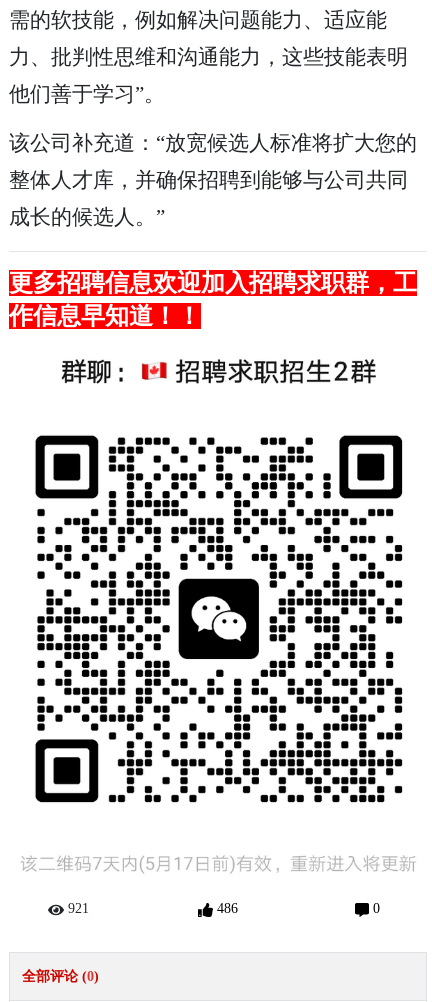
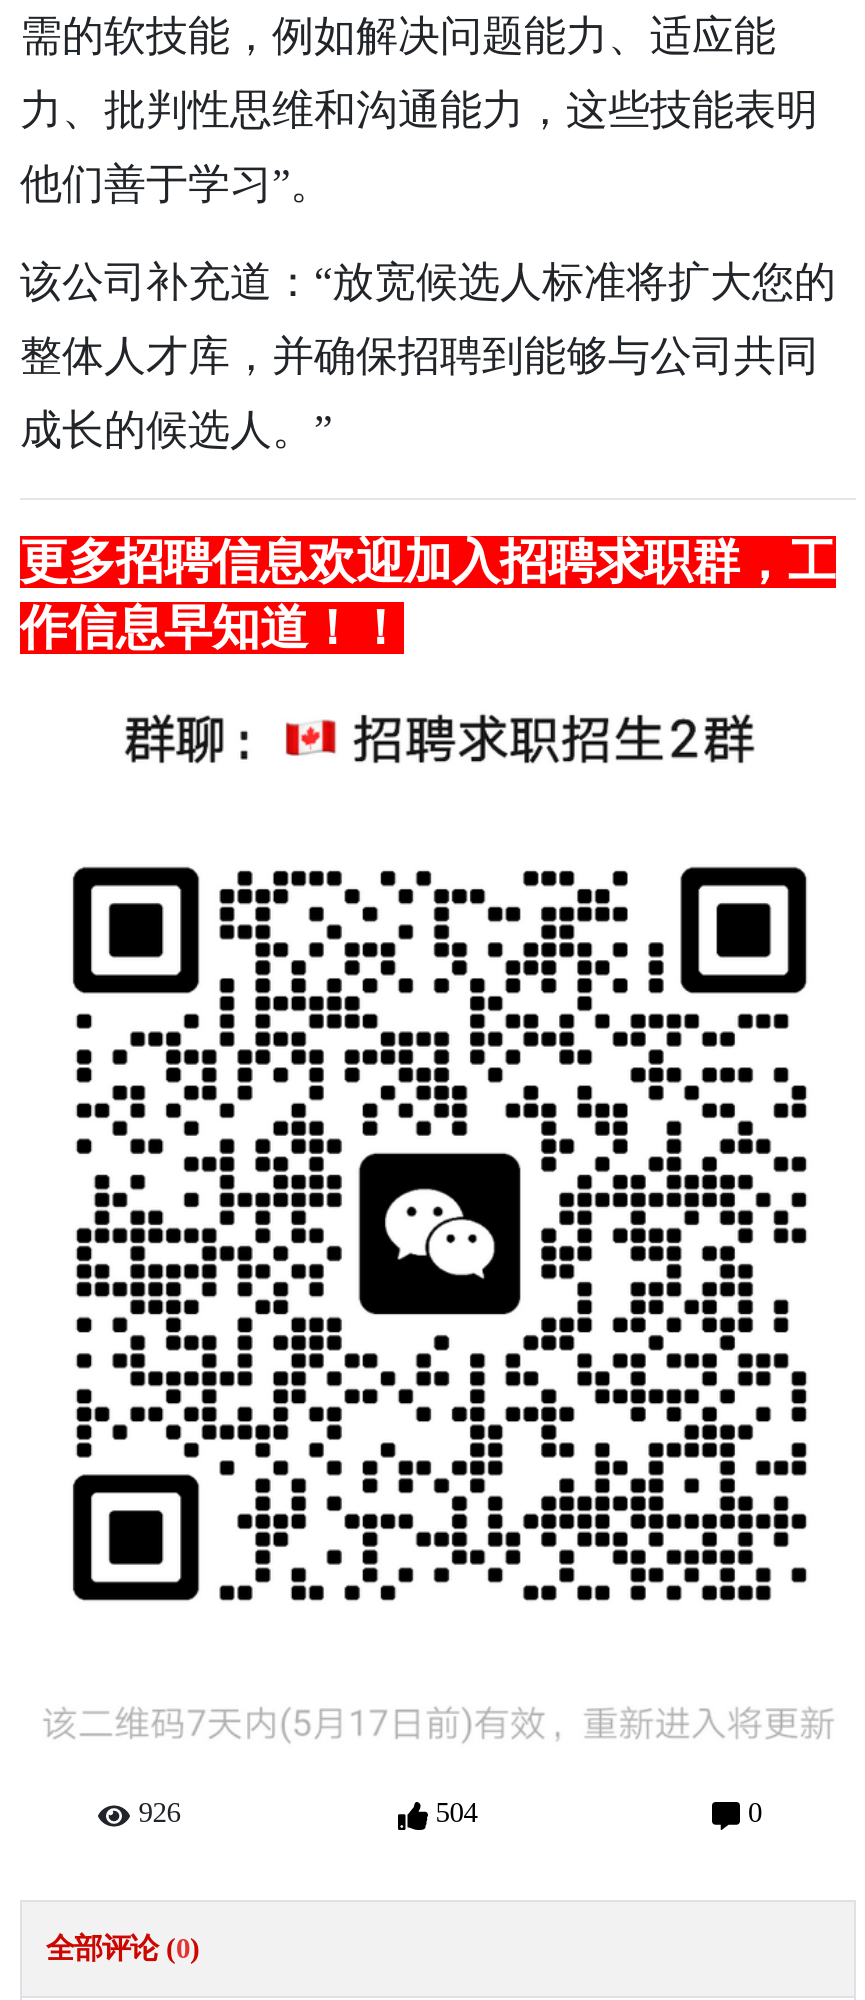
[64,900,89,916] 921 -> [130,1796,180,1828] 926
[213,900,238,916] 486 -> [427,1796,477,1828] 504

